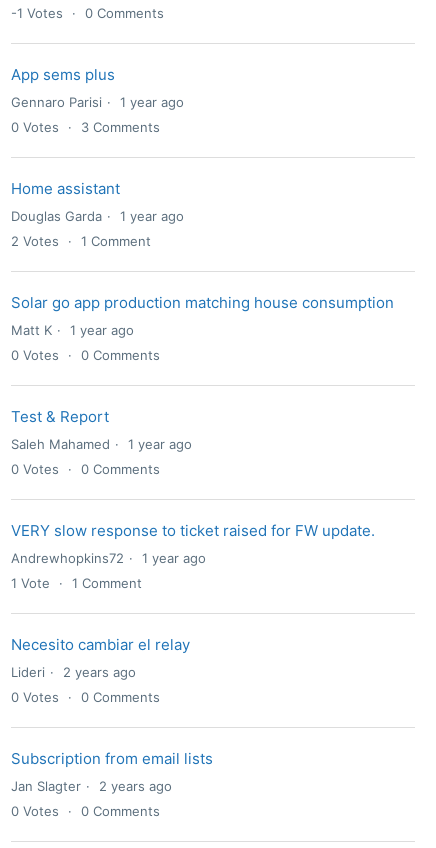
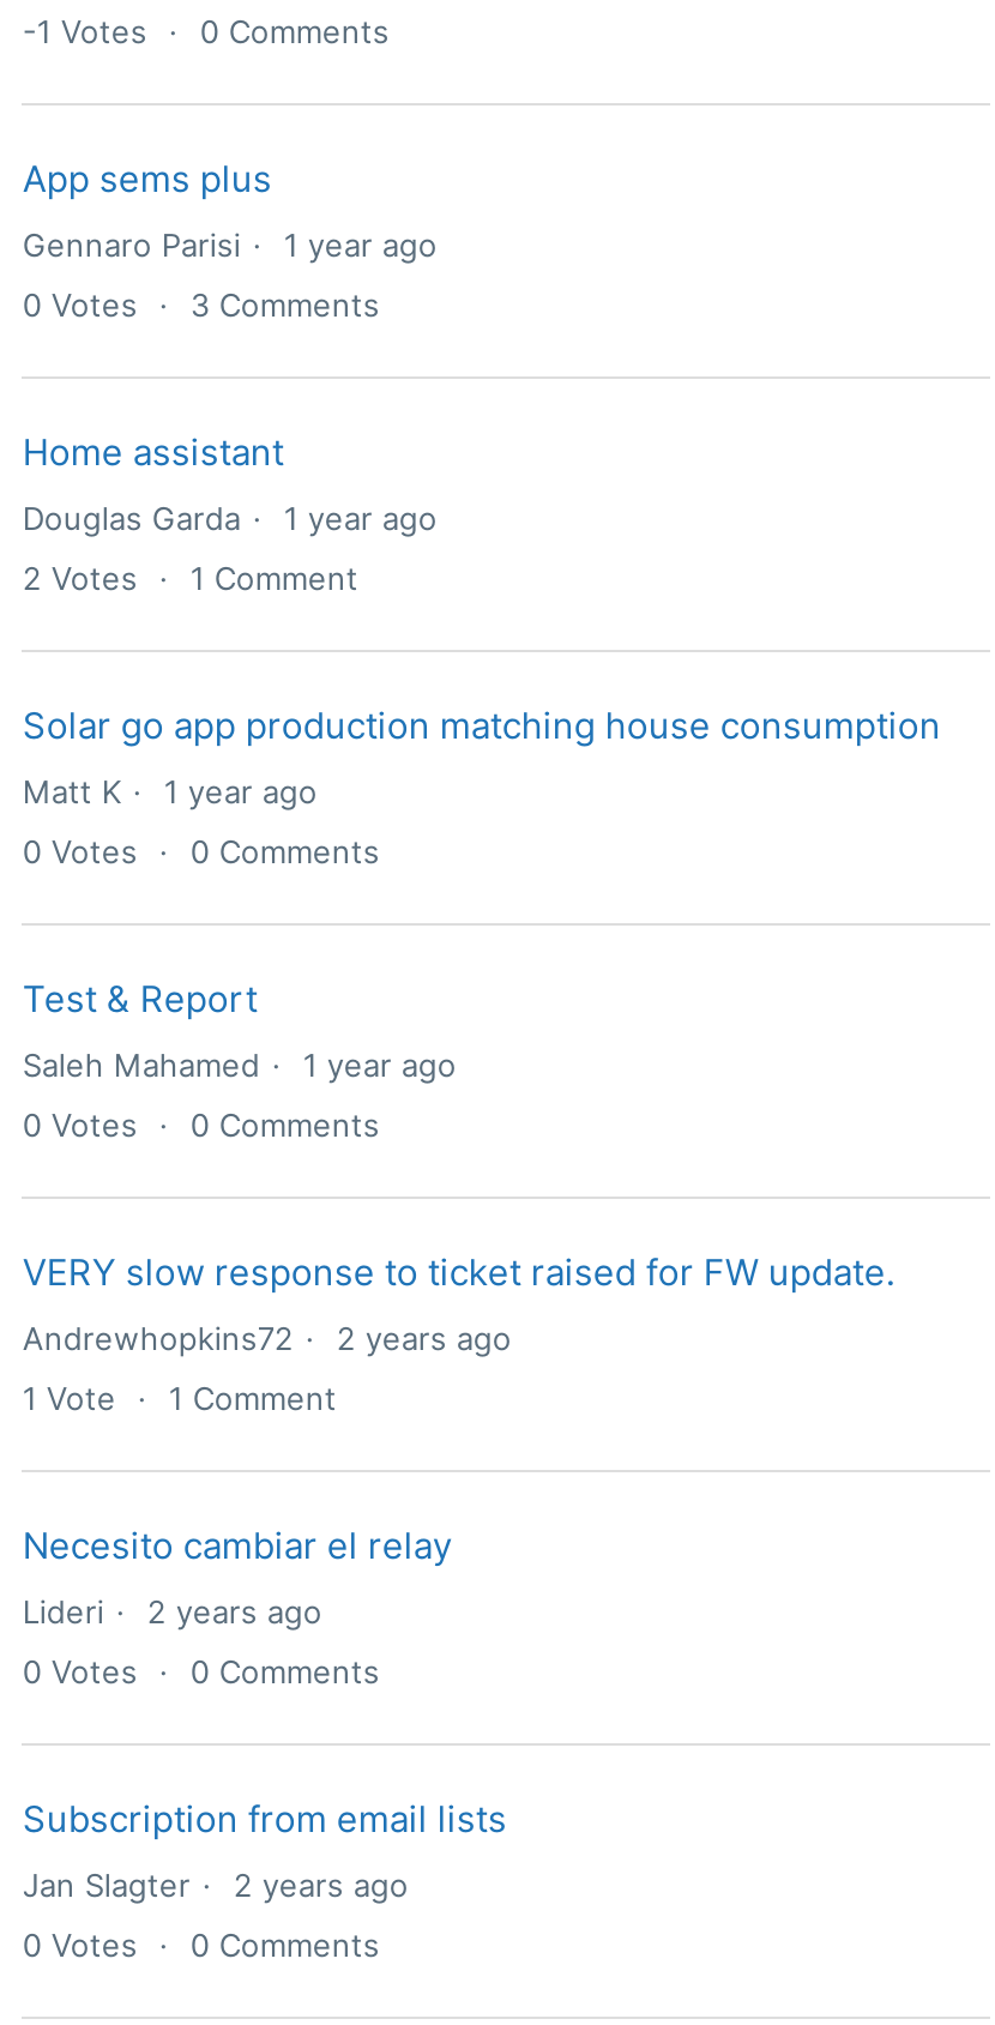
[11,550,206,566] Andrewhopkins72 1 year ago -> [23,1319,512,1358] Andrewhopkins72 2 years ago

